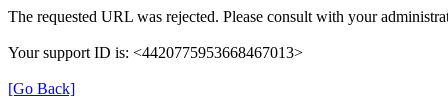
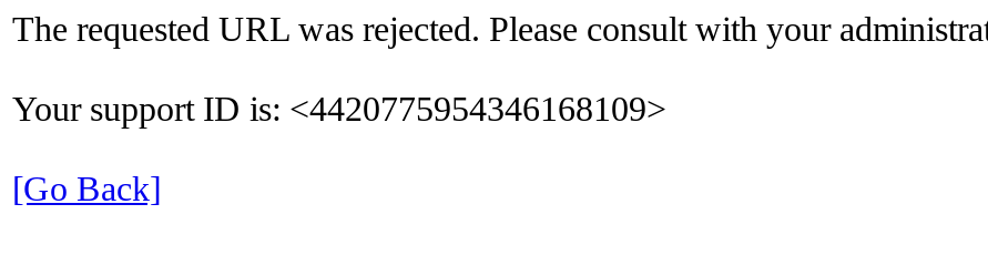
[8,44,303,61] Your support ID is: <4420775953668467013> -> [12,90,666,127] Your support ID is: <4420775954346168109>

